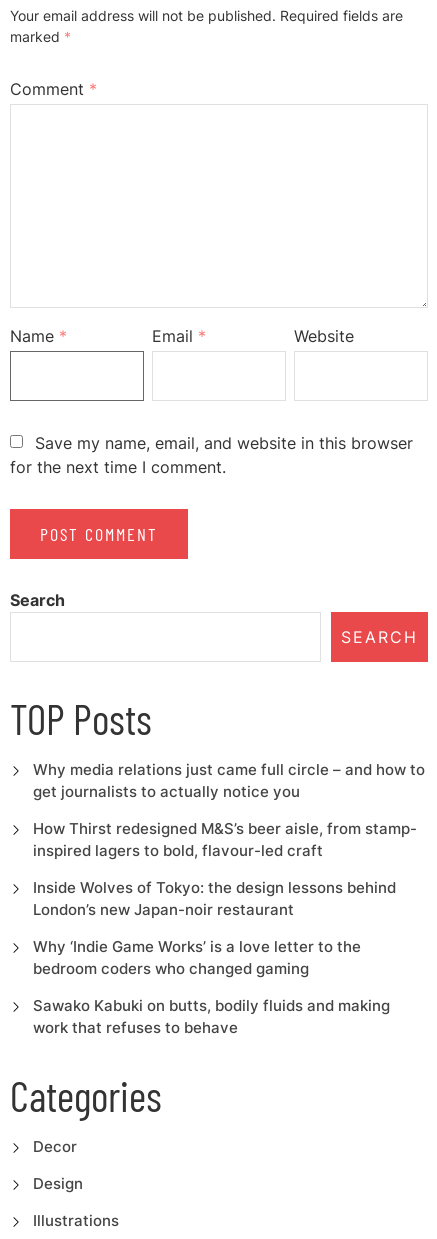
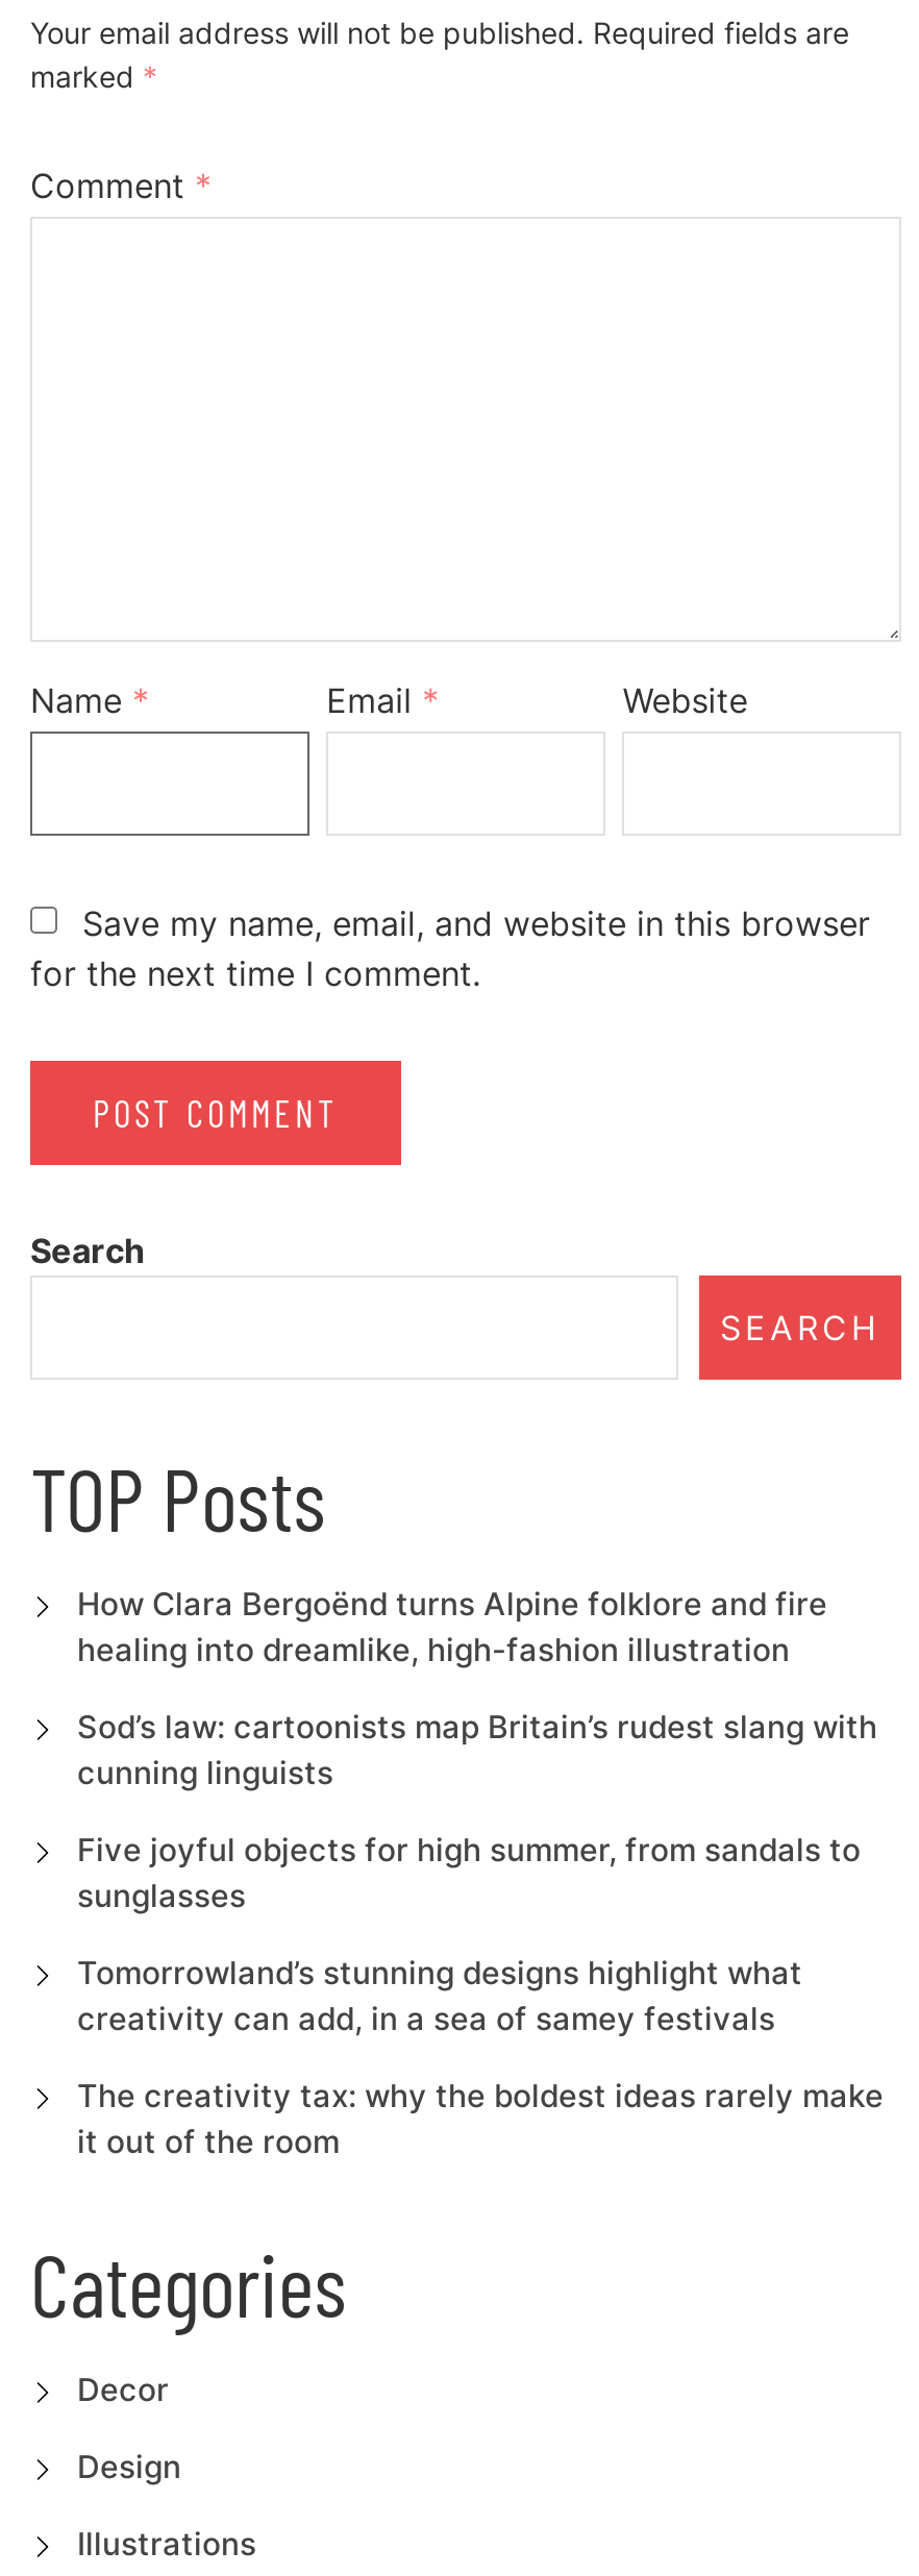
[32,760,424,801] Why media relations just came full circle – and how to | get journalists to actually notice you -> [77,1584,827,1669] How Clara Bergoënd turns Alpine folklore and fire | healing into dreamlike, high-fashion illustration
[32,819,416,860] How Thirst redesigned M&S’s beer aisle, from stamp- | inspired lagers to bold, flavour-led craft -> [77,1707,877,1792] Sod’s law: cartoonists map Britain’s rudest slang with | cunning linguists
[32,878,395,919] Inside Wolves of Tokyo: the design lessons behind | London’s new Japan-noir restaurant -> [77,1830,861,1915] Five joyful objects for high summer, from sandals to | sunglasses
[32,937,360,978] Why ‘Indie Game Works’ is a love letter to the | bedroom coders who changed gaming -> [77,1953,802,2038] Tomorrowland’s stunning designs highlight what | creativity can add, in a sea of samey festivals
[32,996,389,1037] Sawako Kabuki on butts, bodily fluids and making | work that refuses to behave -> [77,2076,884,2161] The creativity tax: why the boldest ideas rarely make | it out of the room

